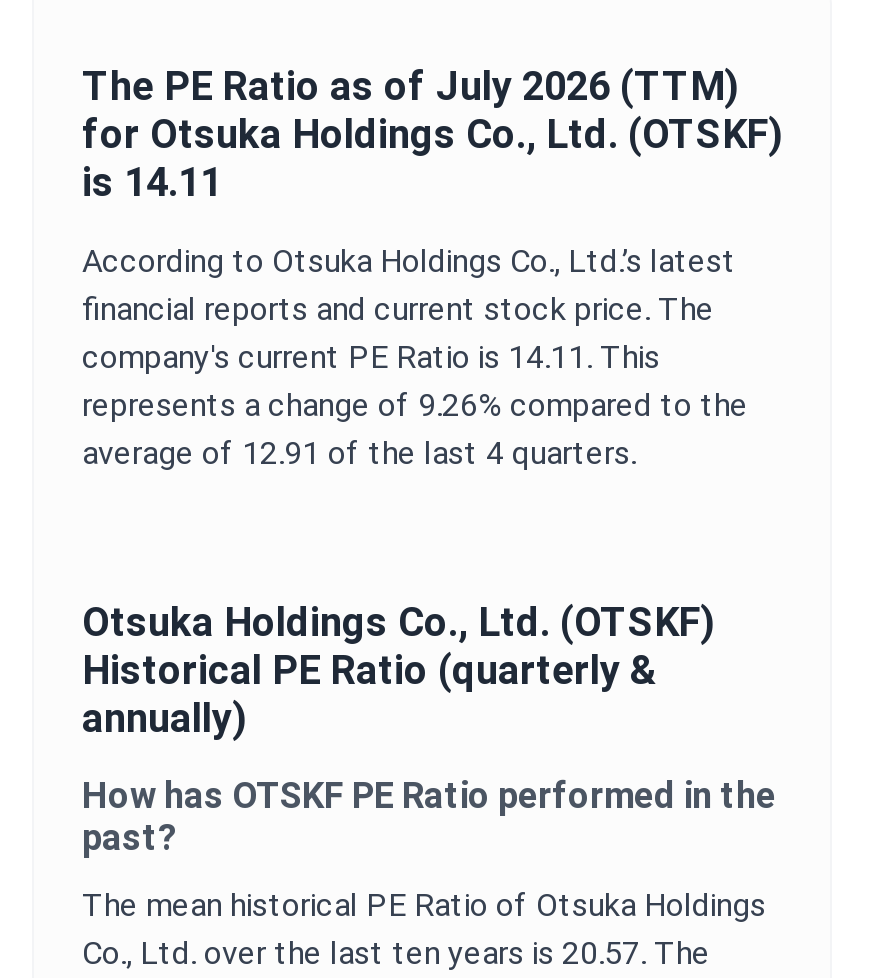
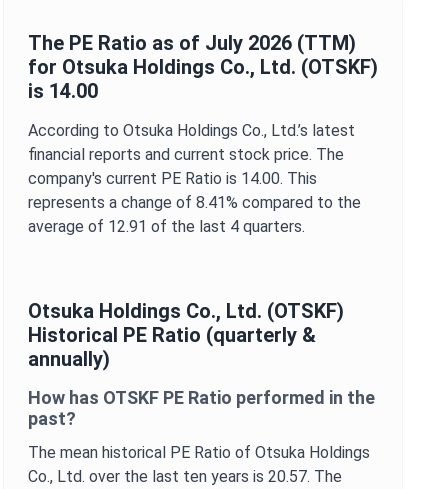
[82,158,222,206] is 14.11 -> [28,79,98,103] is 14.00
[82,338,660,376] company's current PE Ratio is 14.11. This -> [28,169,317,188] company's current PE Ratio is 14.00. This
[82,386,748,424] represents a change of 9.26% compared to the -> [28,193,361,212] represents a change of 8.41% compared to the

